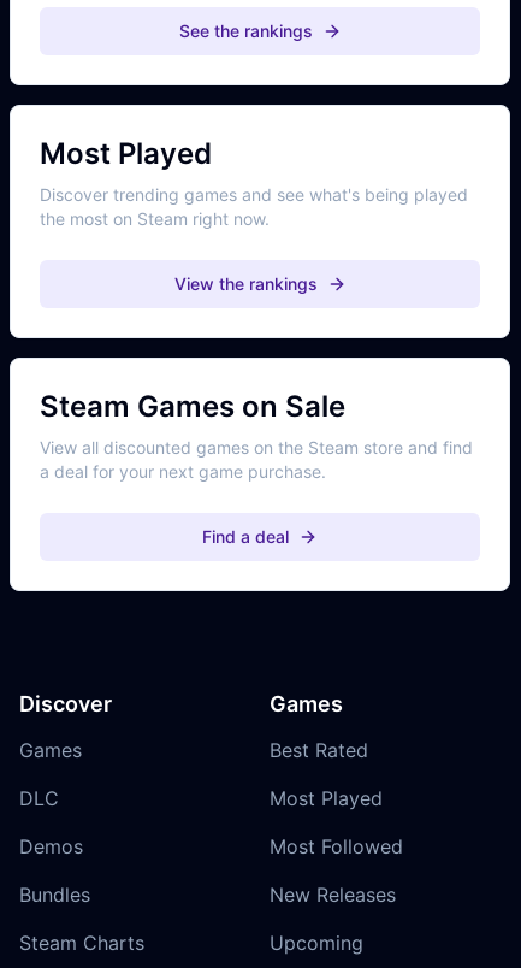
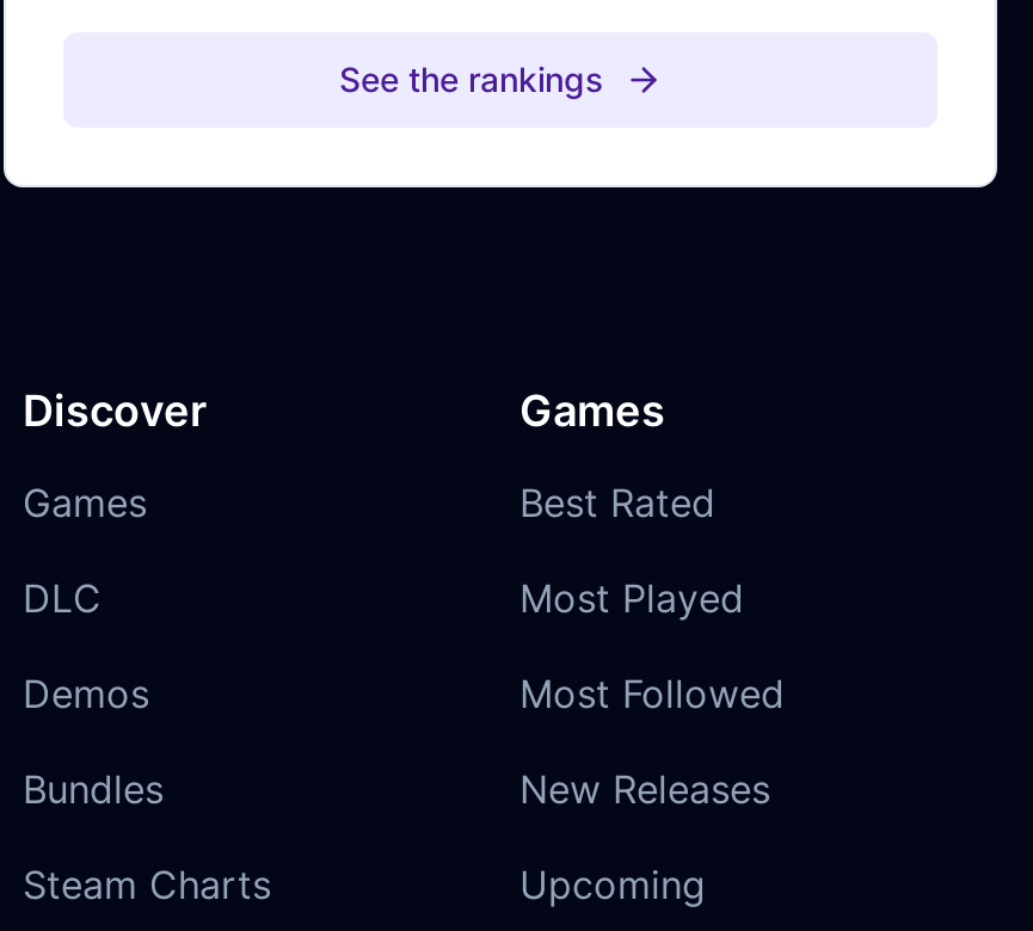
[40,136,468,293] Most Played | Discover trending games and see what's being played | the most on Steam right now. | View the rankings -> none
[40,388,473,546] Steam Games on Sale | View all discounted games on the Steam store and find | a deal for your next game purchase. | Find a deal -> none

